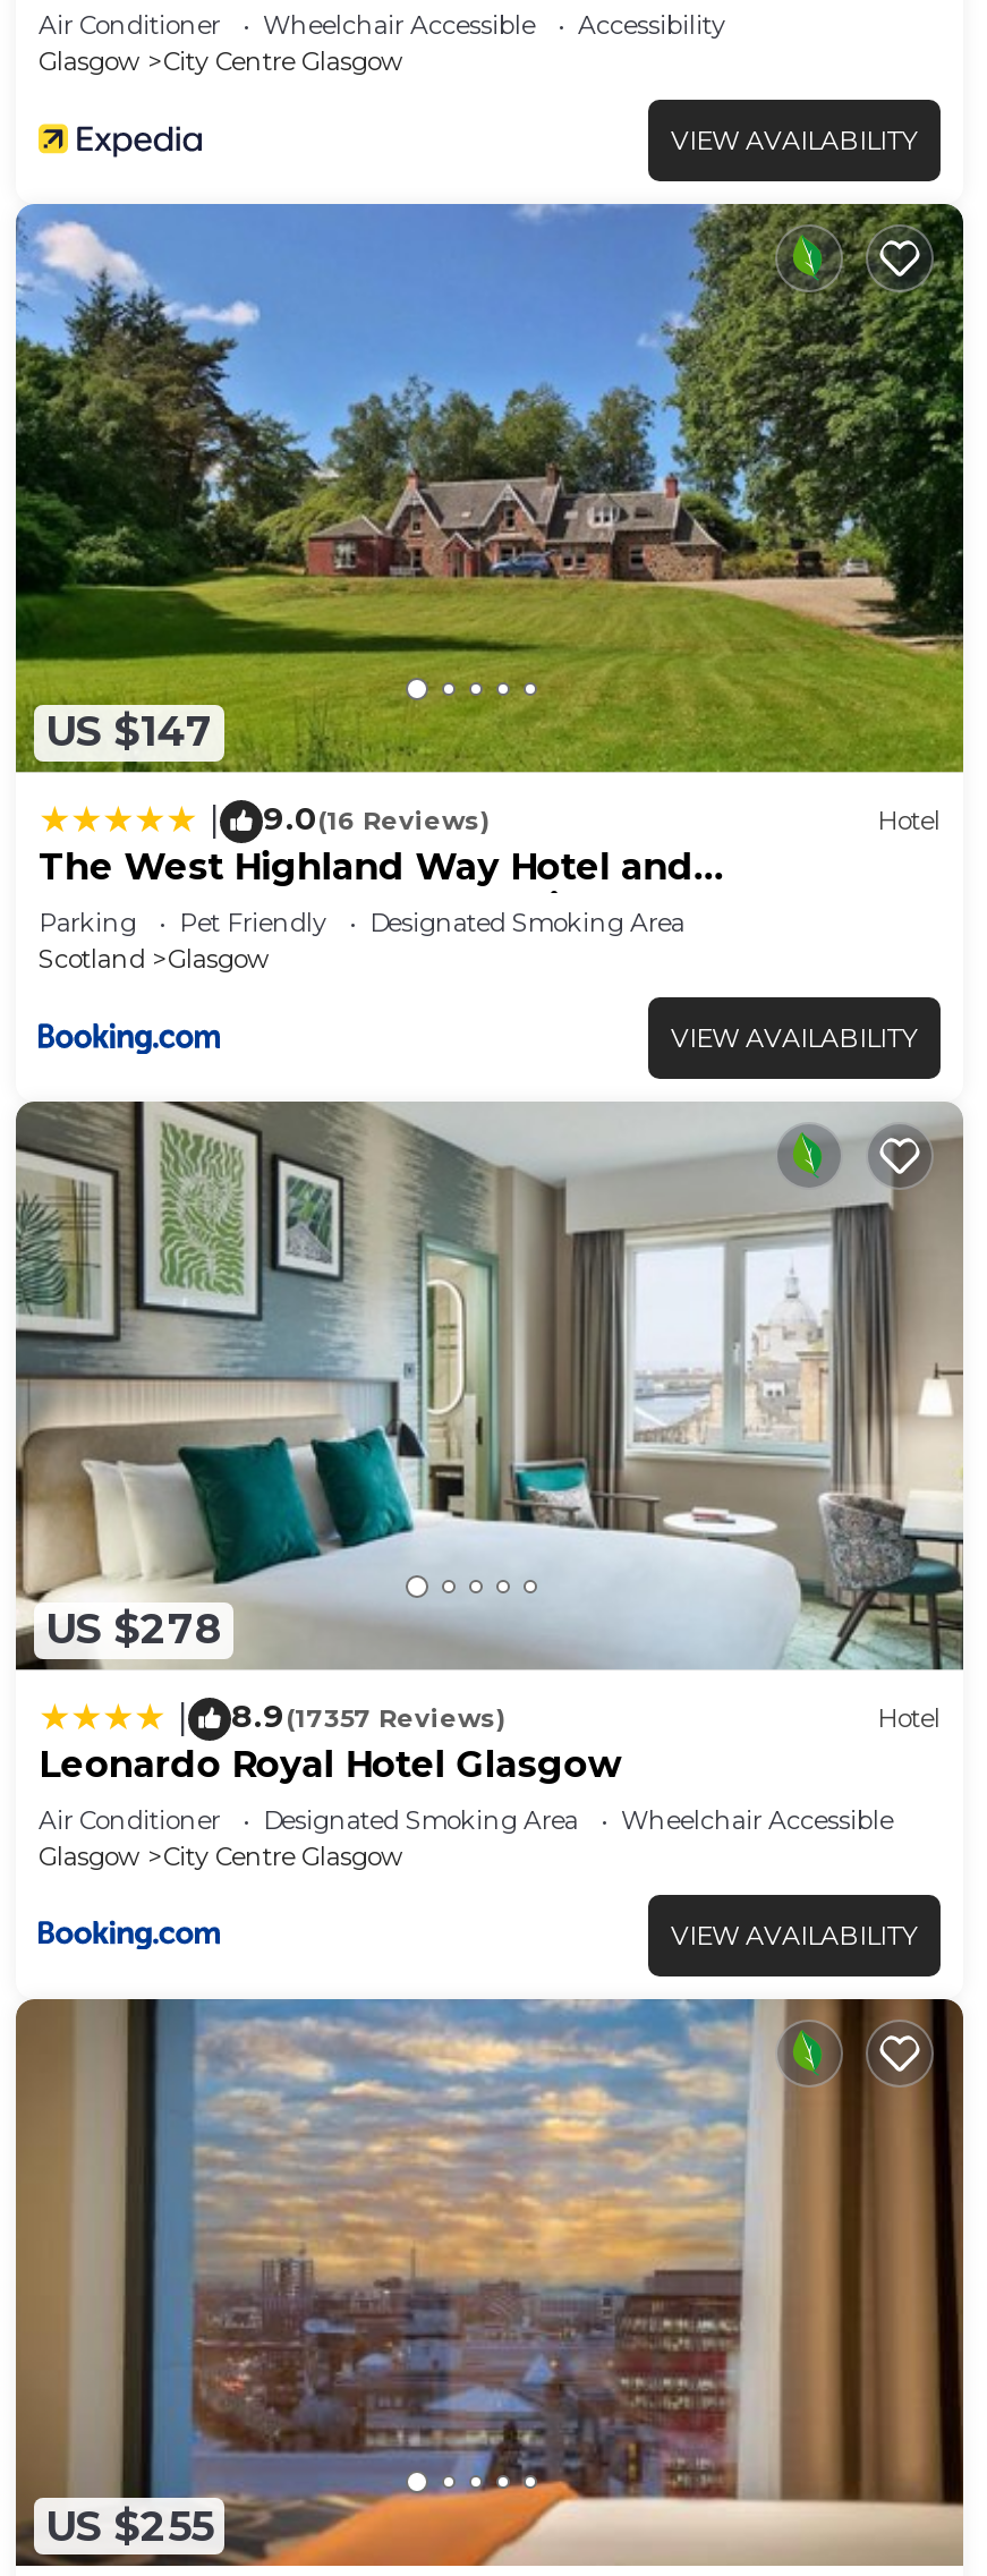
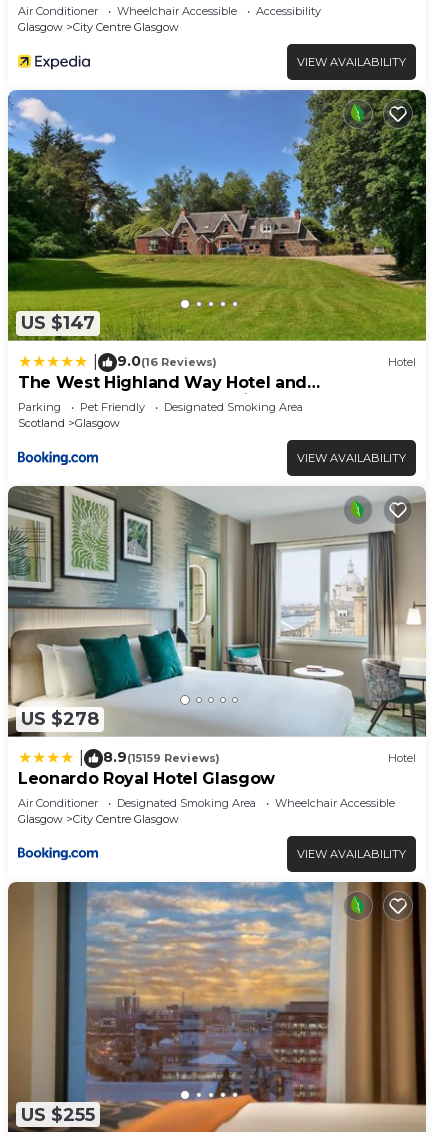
[231,1695,505,1735] 8.9(17357 Reviews) -> [103,748,220,766] 8.9(15159 Reviews)

